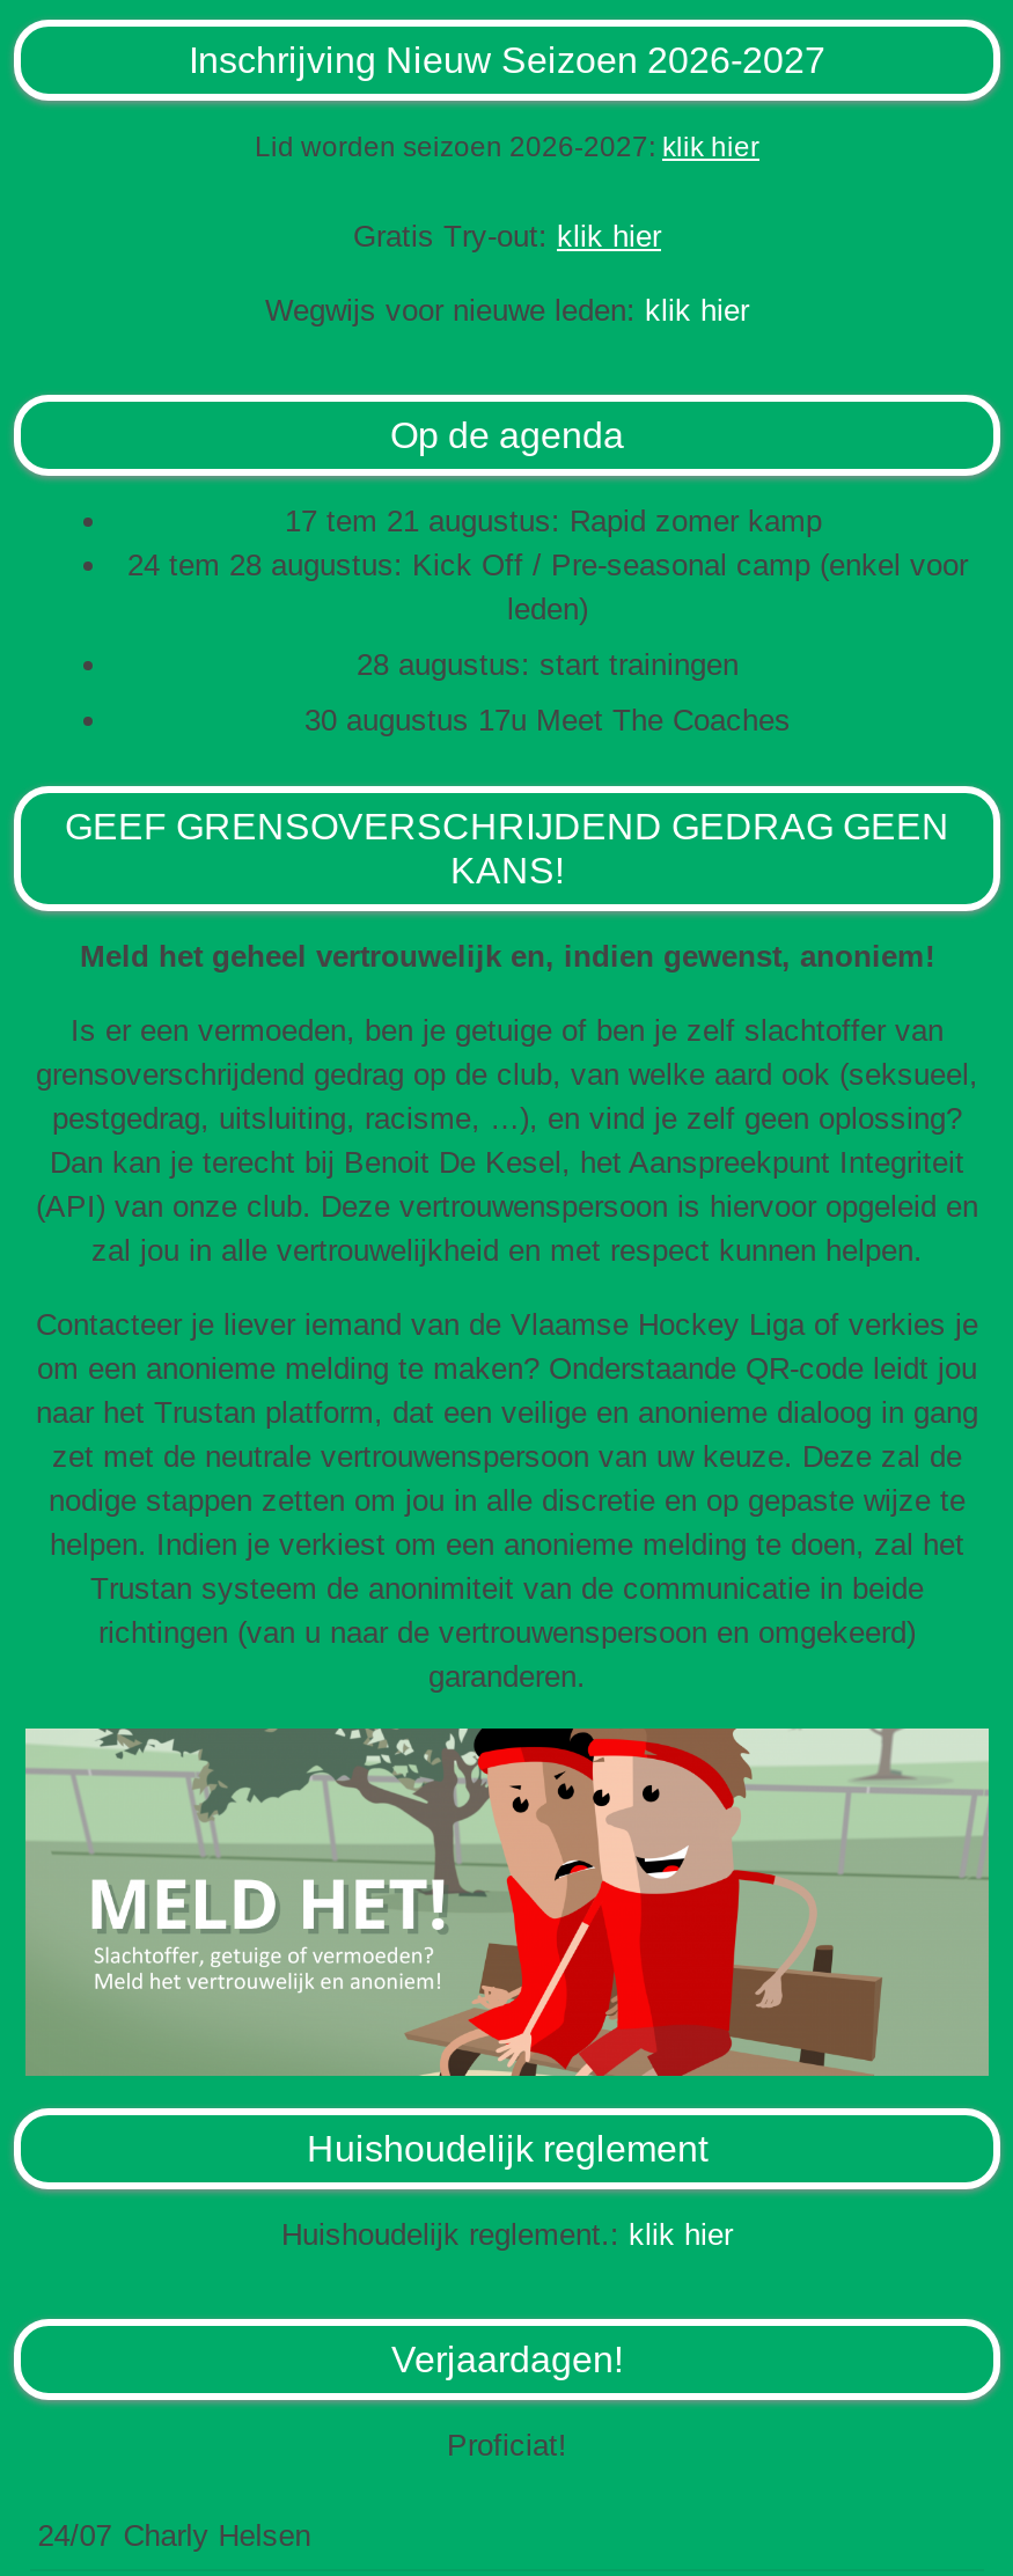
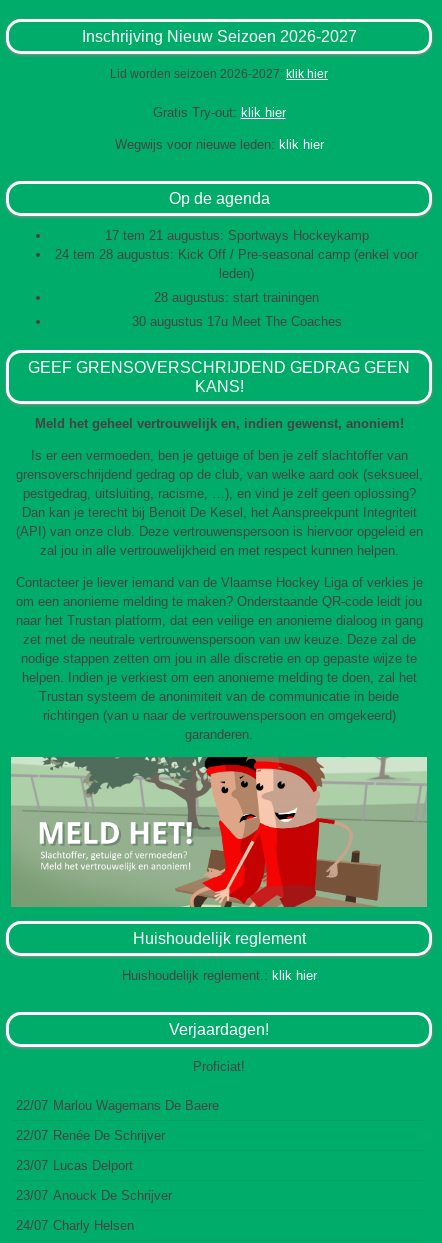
[285,504,822,538] 17 tem 21 augustus: Rapid zomer kamp -> [105,228,373,243] 17 tem 21 augustus: Sportways Hockeykamp
none -> [16,1098,219,1203] 22/07 Marlou Wagemans De Baere | 22/07 Renée De Schrijver | 23/07 Lucas Delport | 23/07 Anouck De Schrijver

